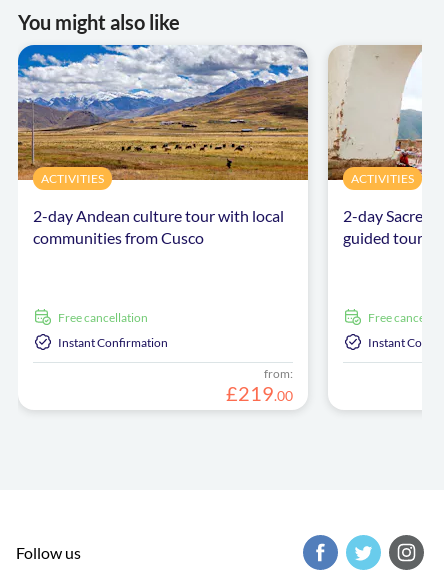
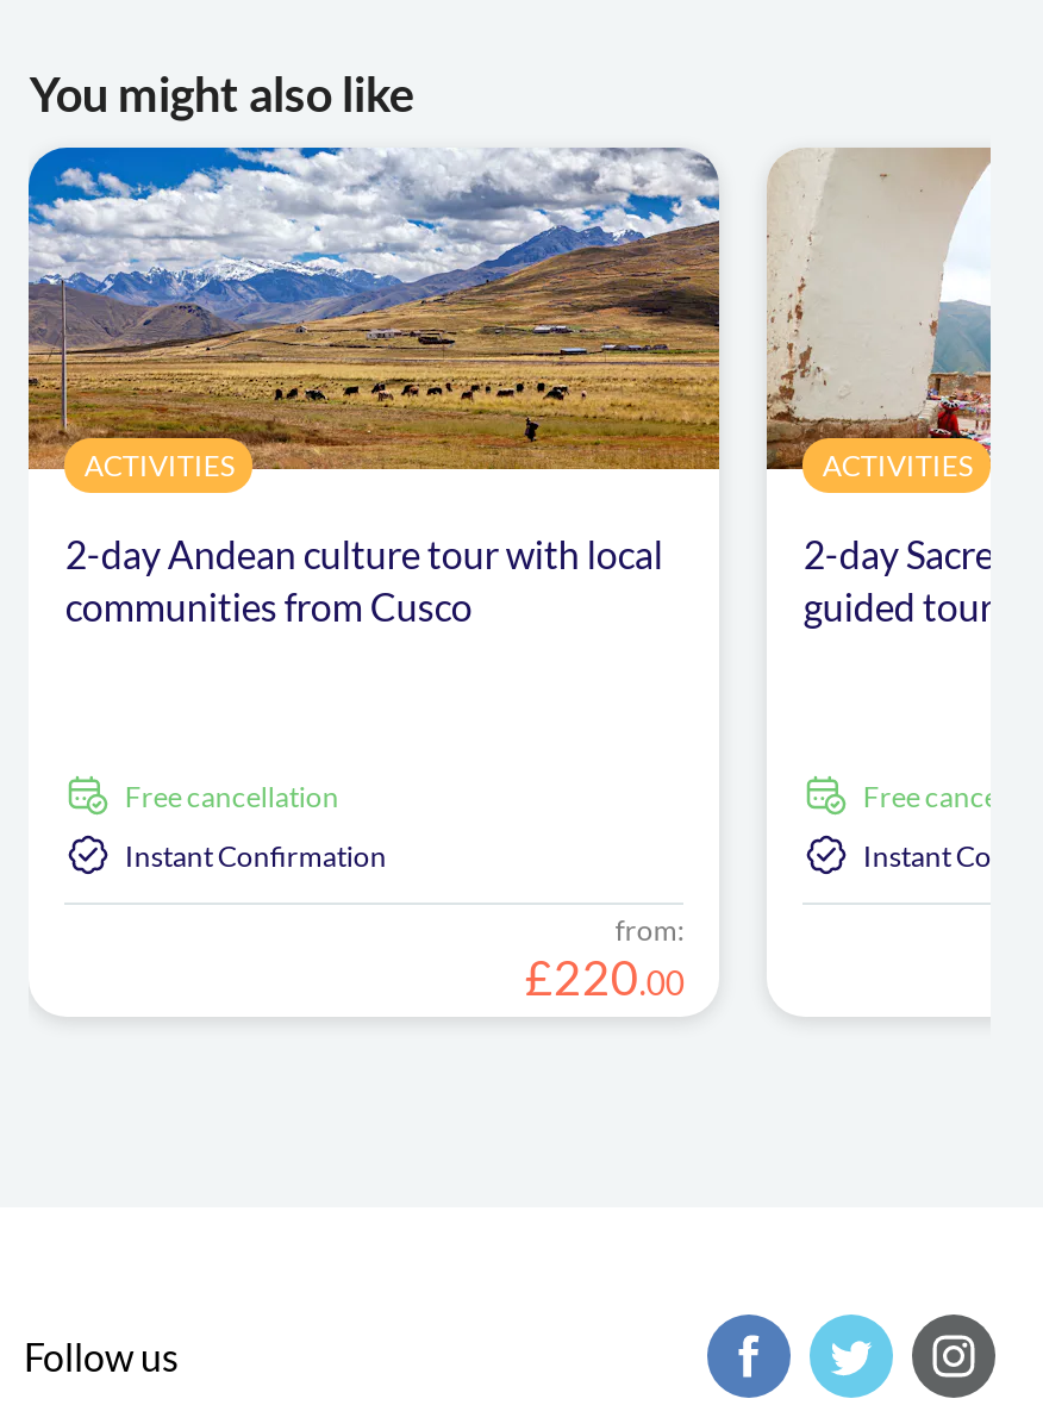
[226,381,293,405] £219.00 -> [525,949,684,1006] £220.00

